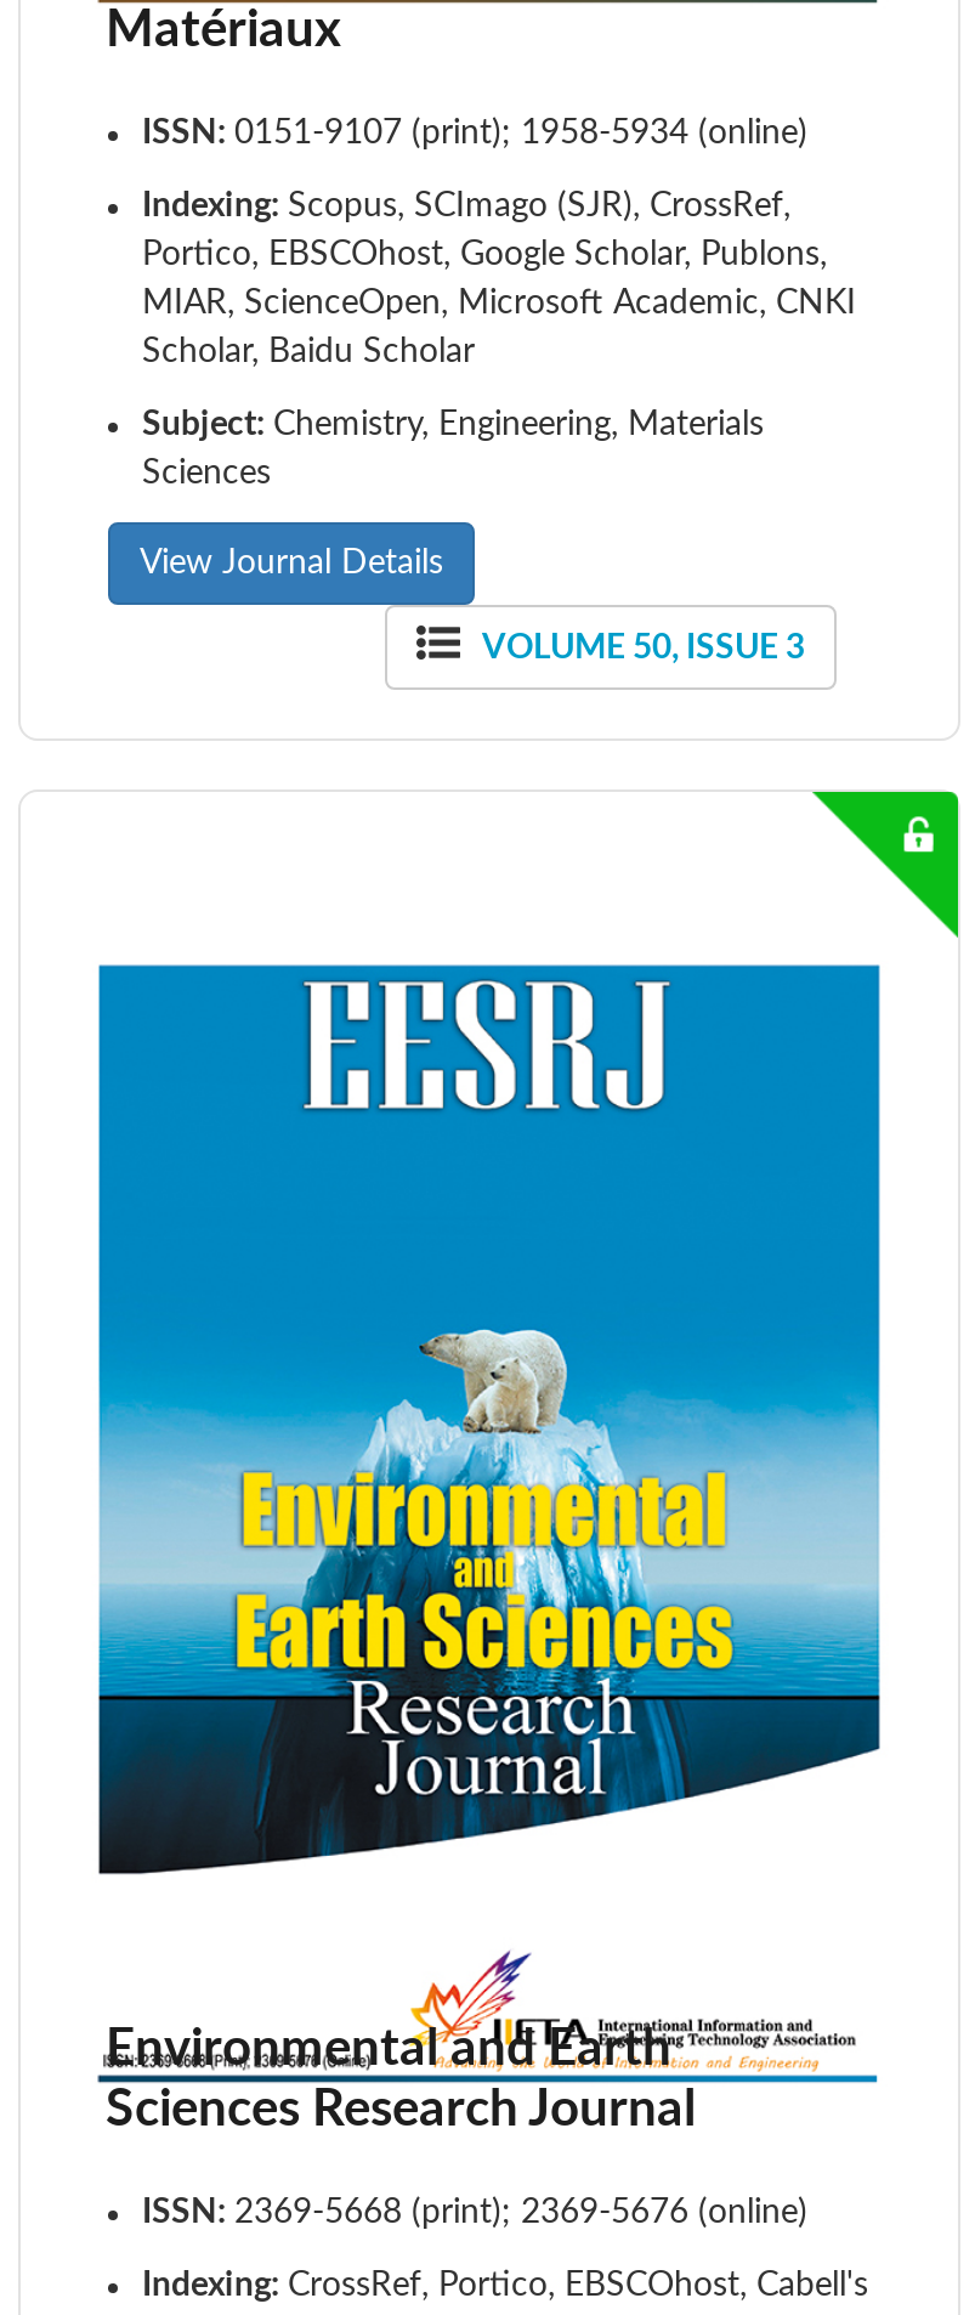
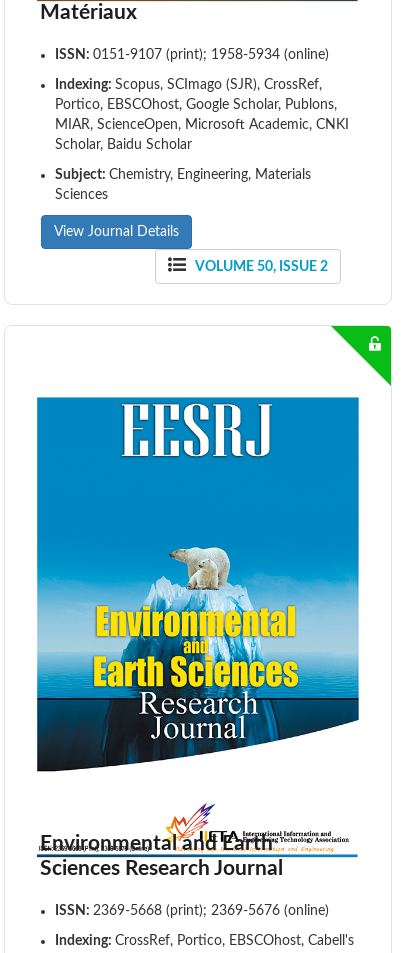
[482,632,805,666] VOLUME 50, ISSUE 3 -> [195,260,328,274] VOLUME 50, ISSUE 2

